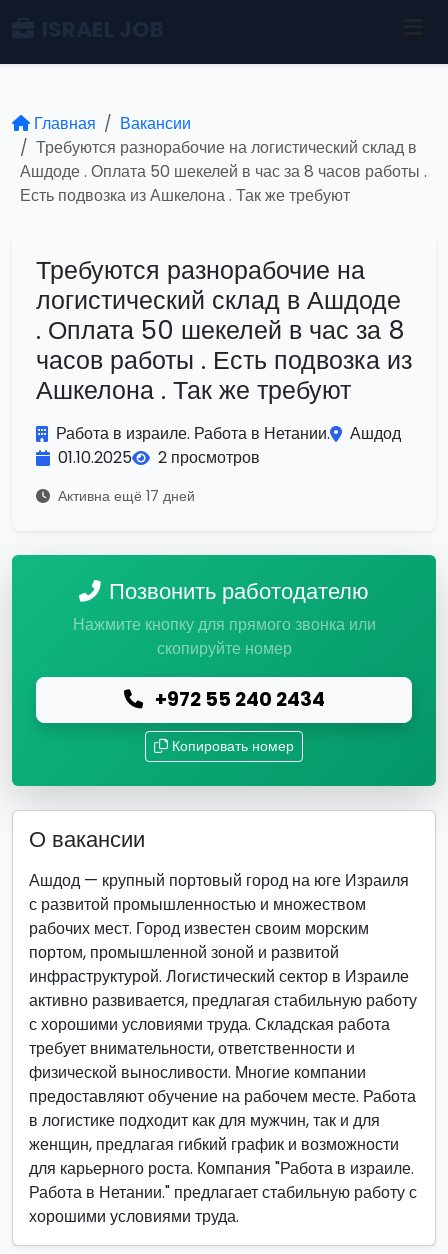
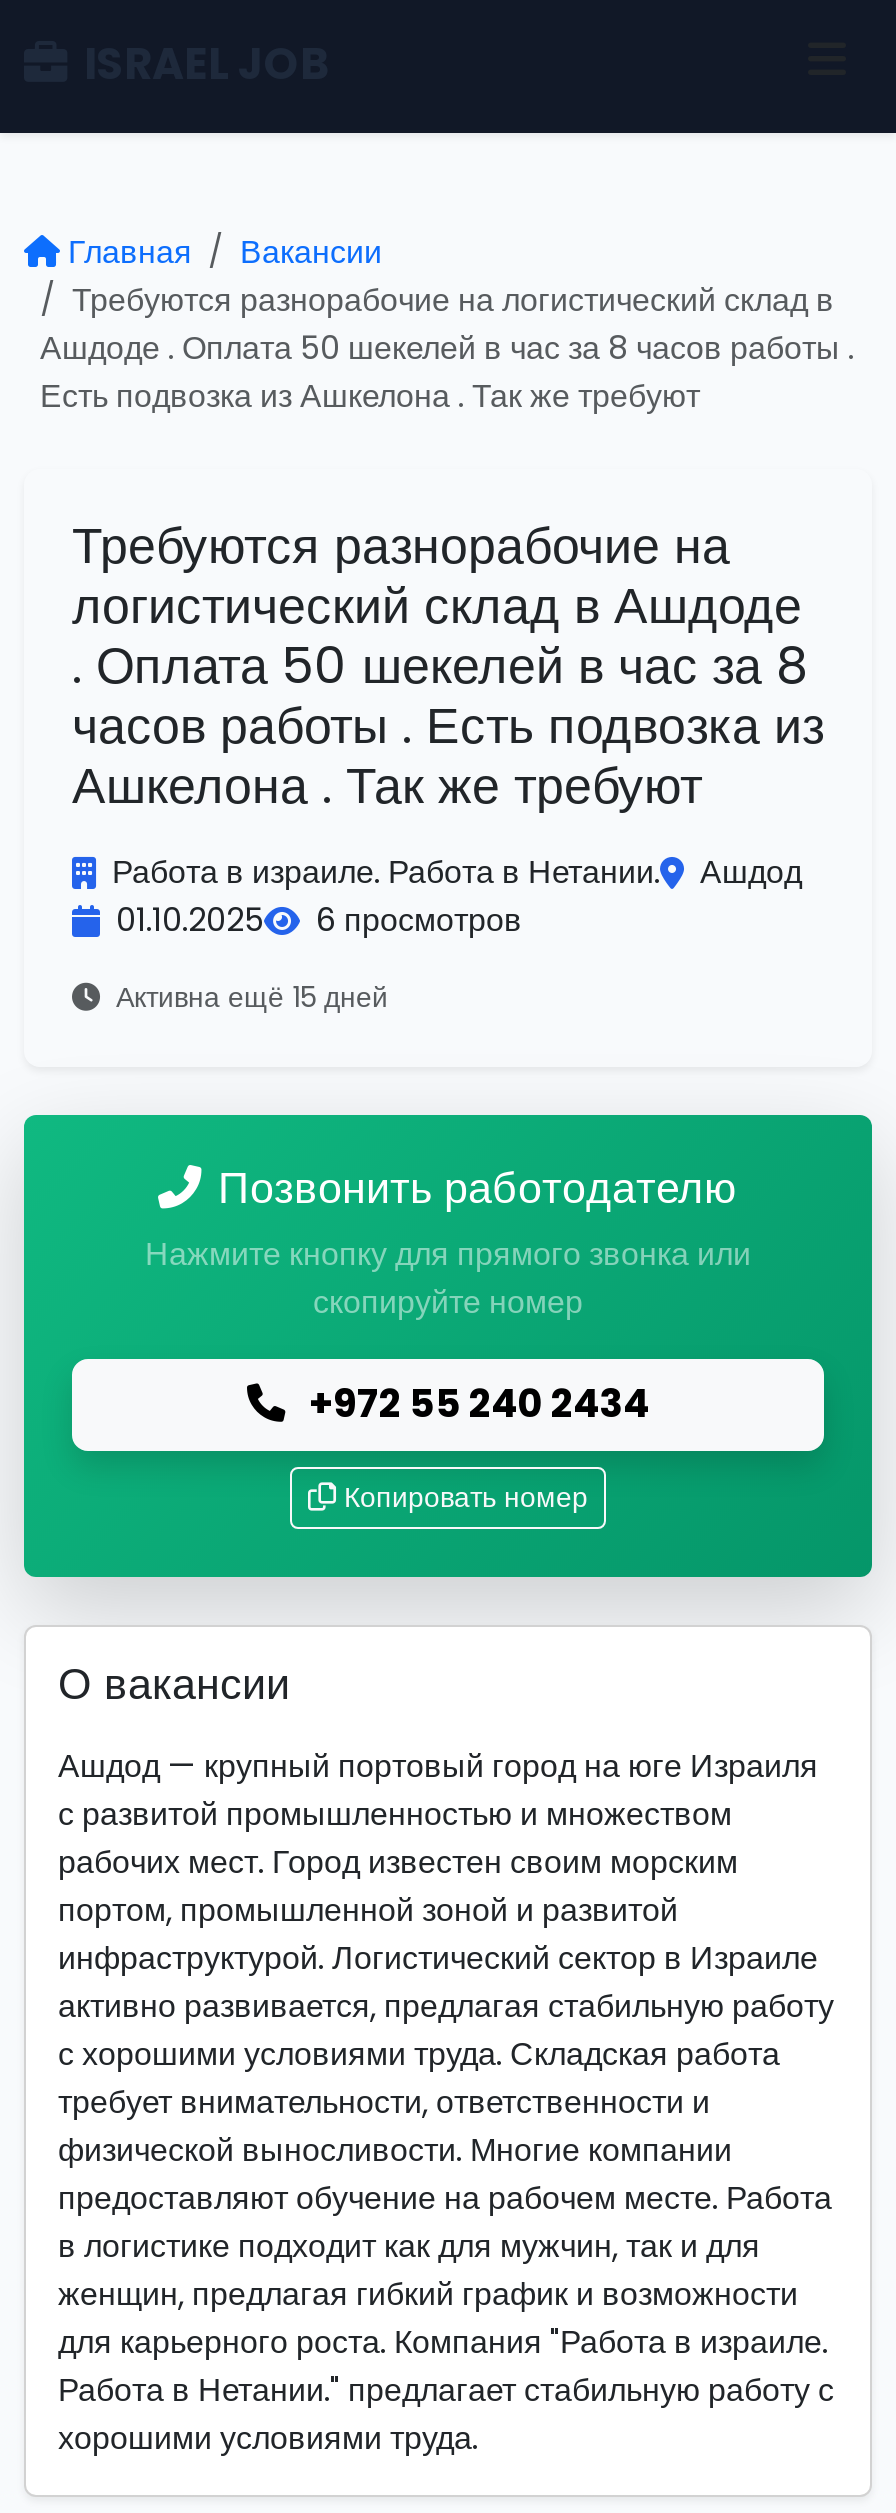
[58,446,260,469] 01.10.2025 2 просмотров -> [116,897,522,943] 01.10.2025 6 просмотров
[54,486,195,506] Активна ещё 17 дней -> [108,977,388,1017] Активна ещё 15 дней

